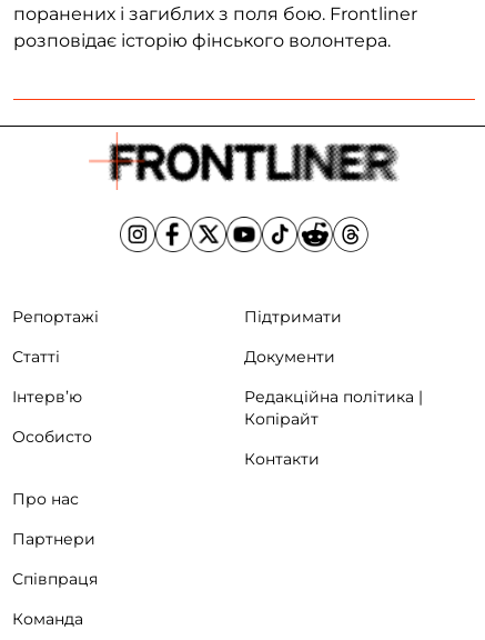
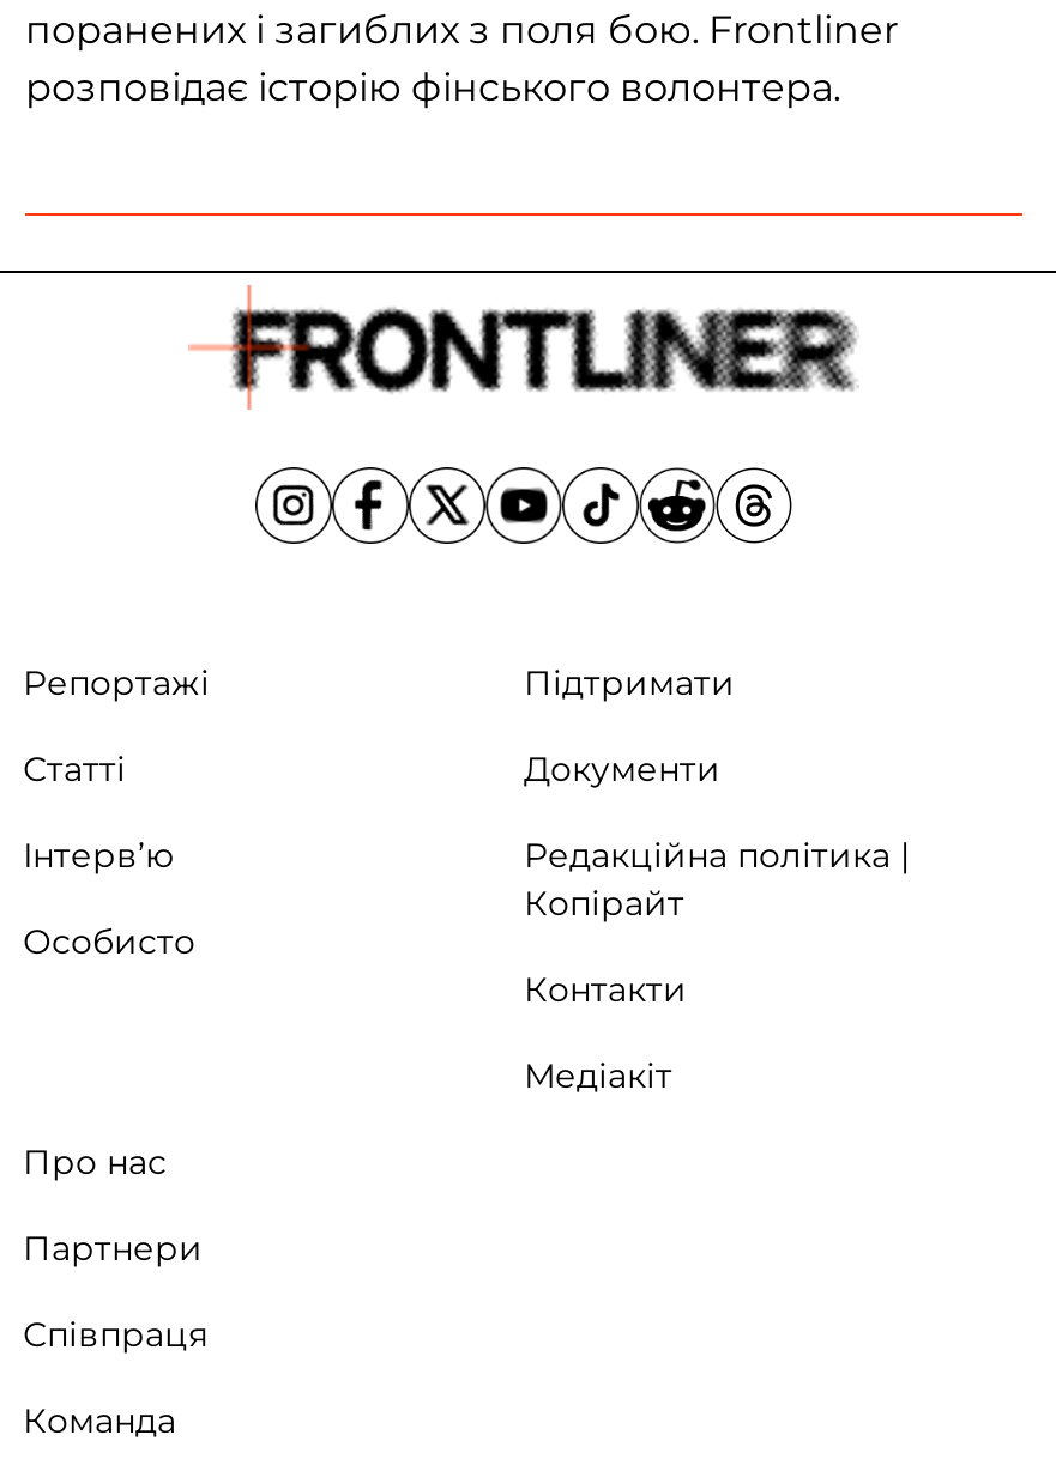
none -> [524,1054,672,1097] Медіакіт

